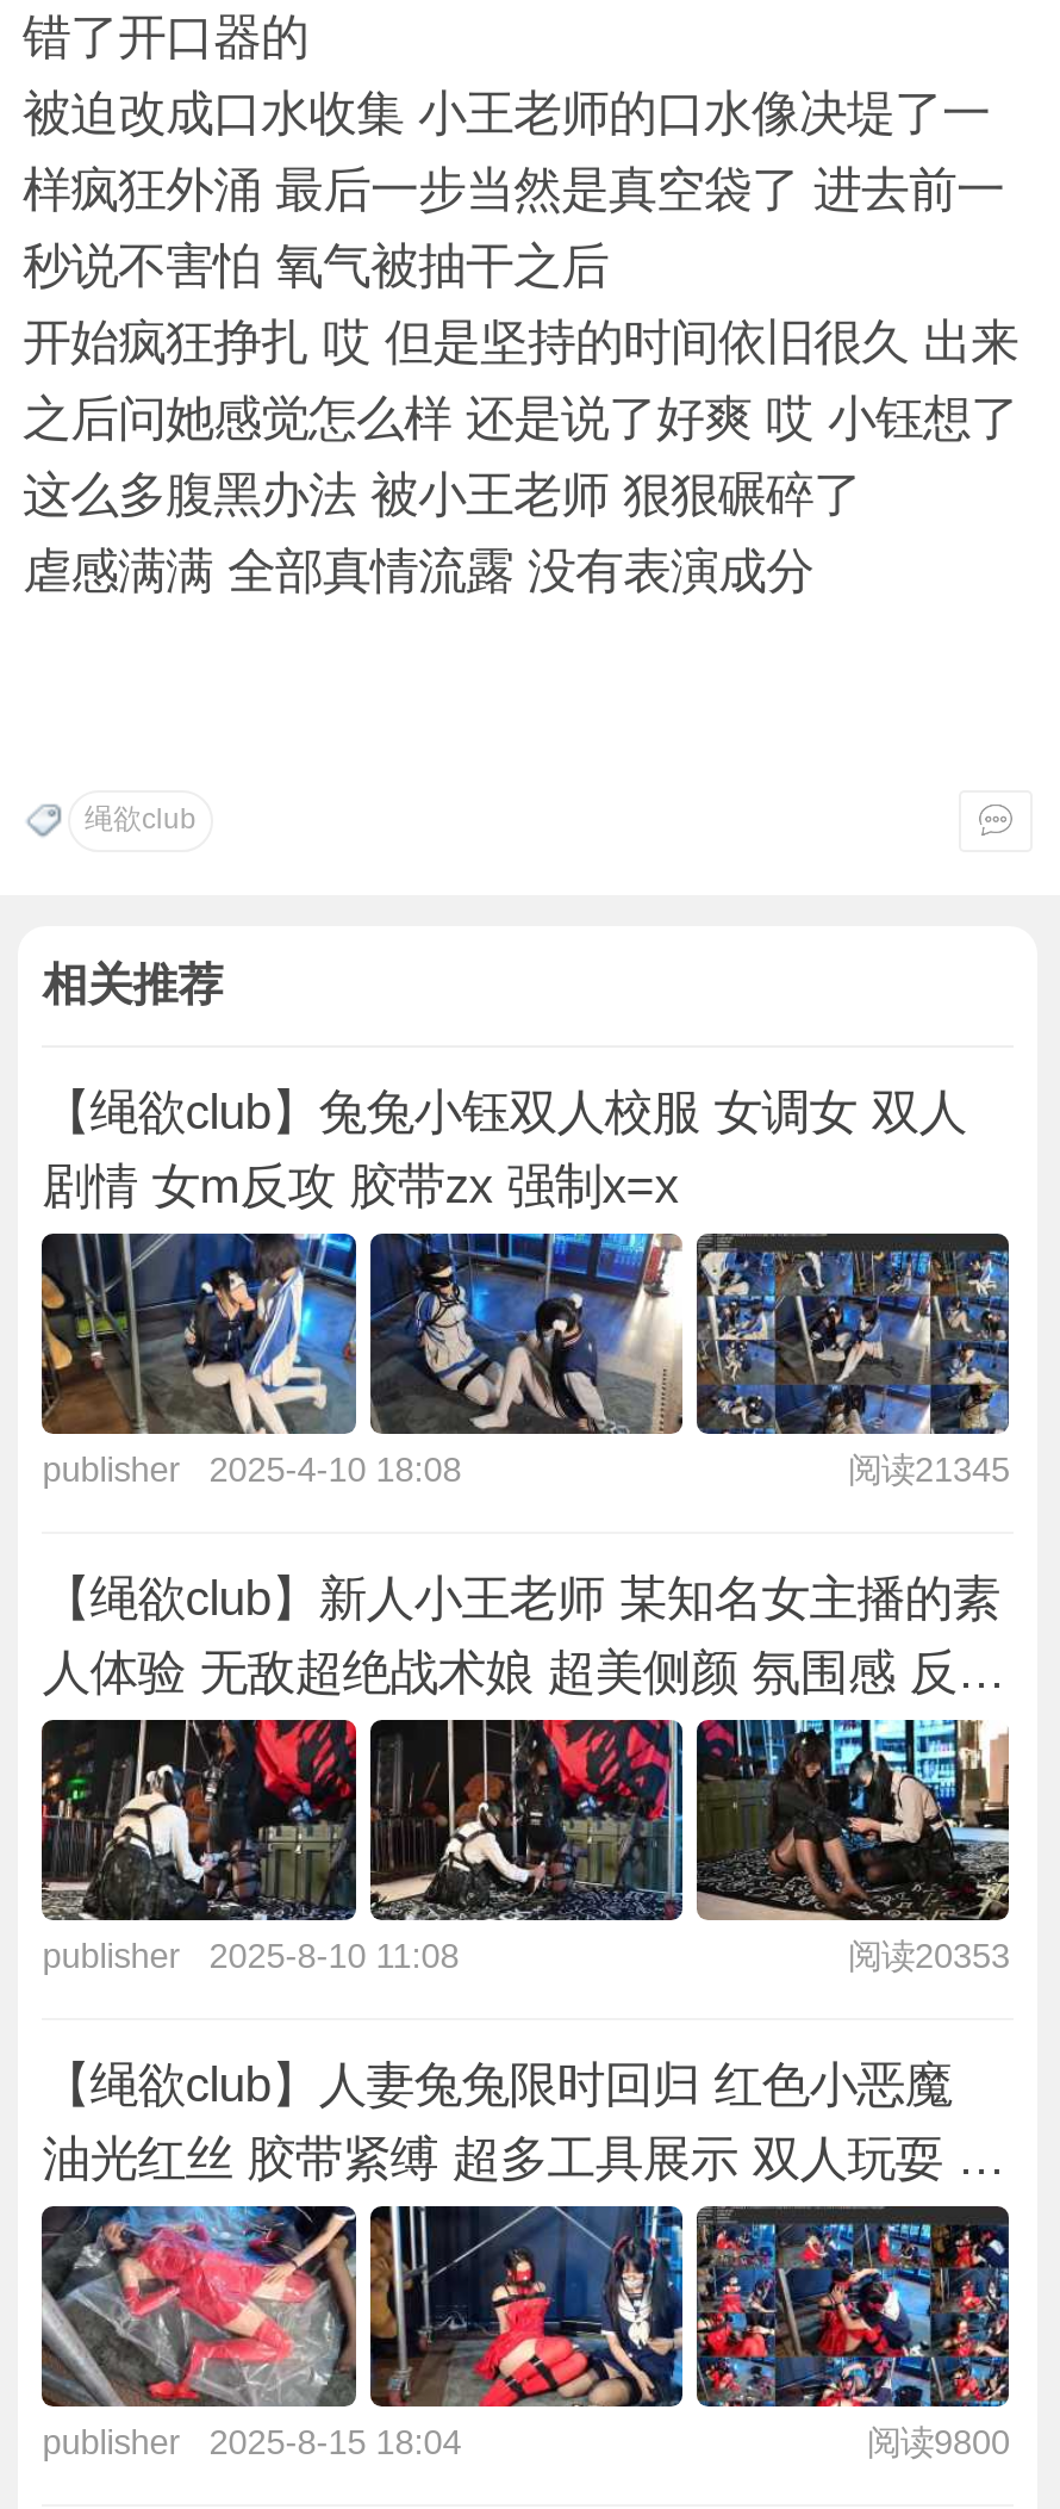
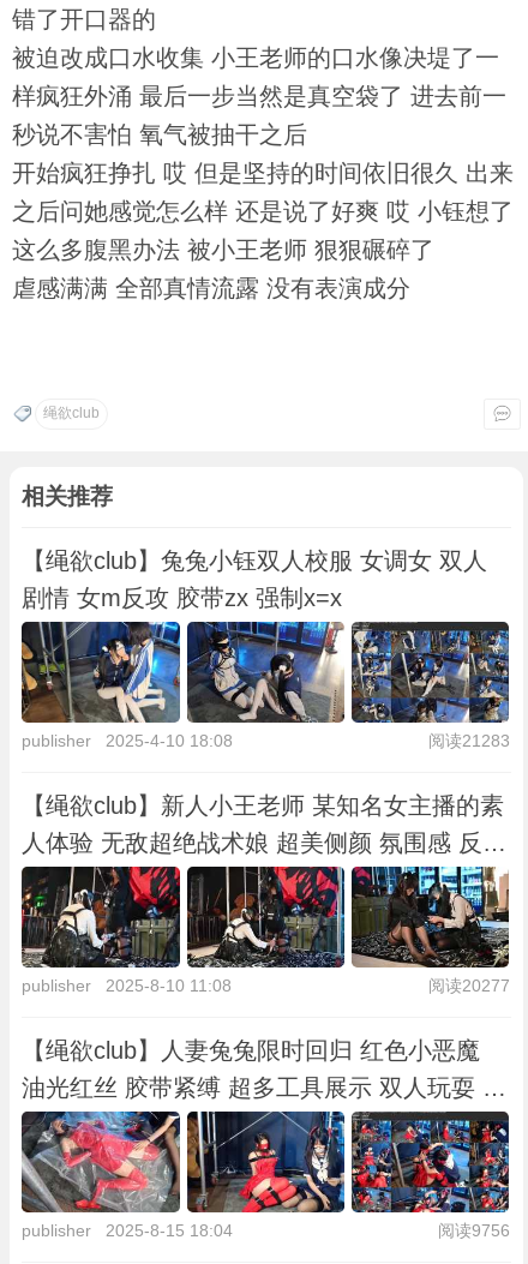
[848,1452,1010,1490] 阅读21345 -> [428,732,509,751] 阅读21283
[848,1938,1010,1976] 阅读20353 -> [428,976,509,996] 阅读20277
[867,2424,1010,2462] 阅读9800 -> [437,1221,509,1240] 阅读9756

